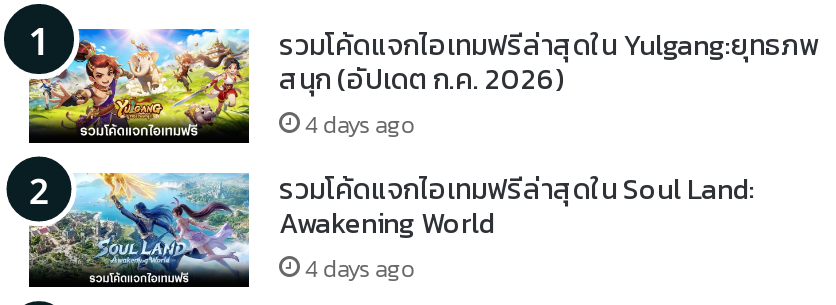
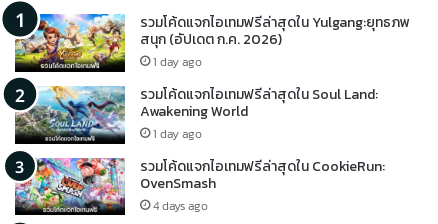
[305,107,415,143] 4 days ago -> [153,53,202,71] 1 day ago
none -> [15,125,385,212] [image] | 1 day ago | รวมโค้ดแจกไอเทมฟรีล่าสุดใน CookieRun: | OvenSmash

